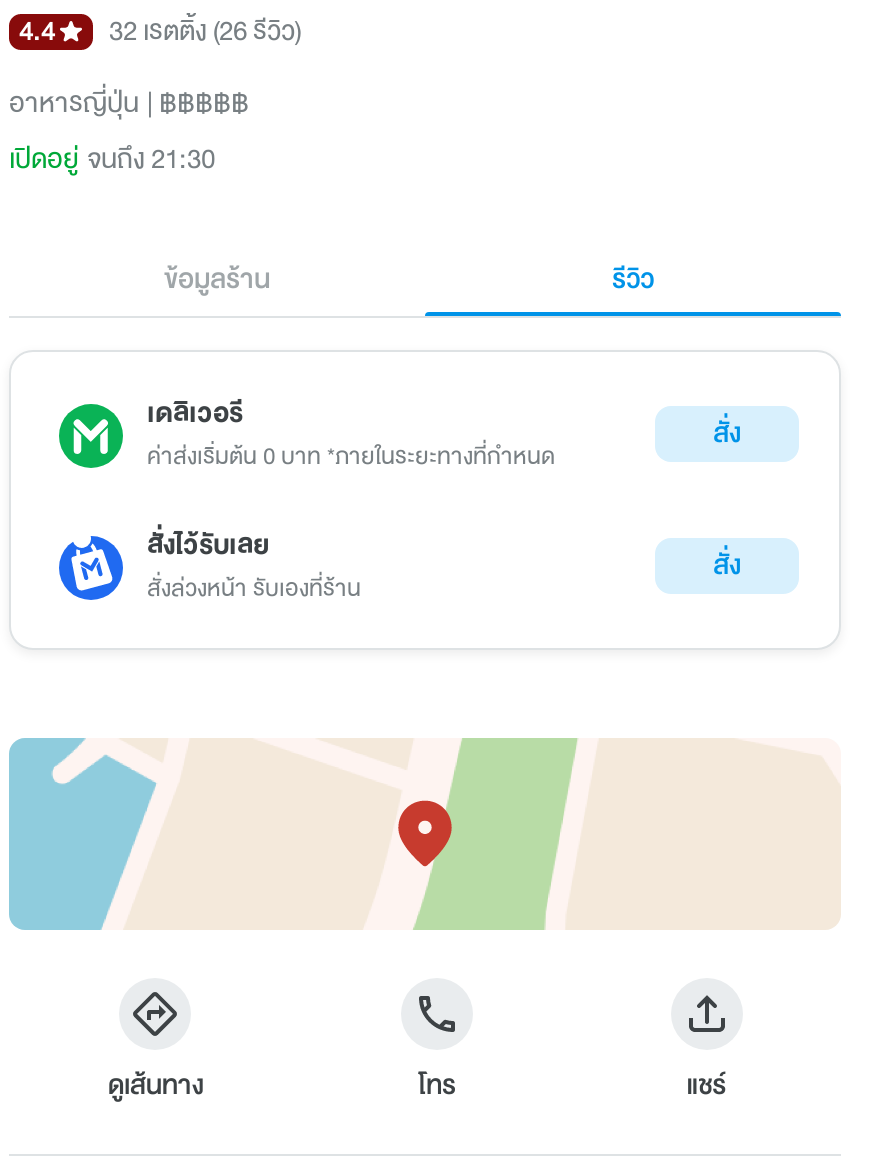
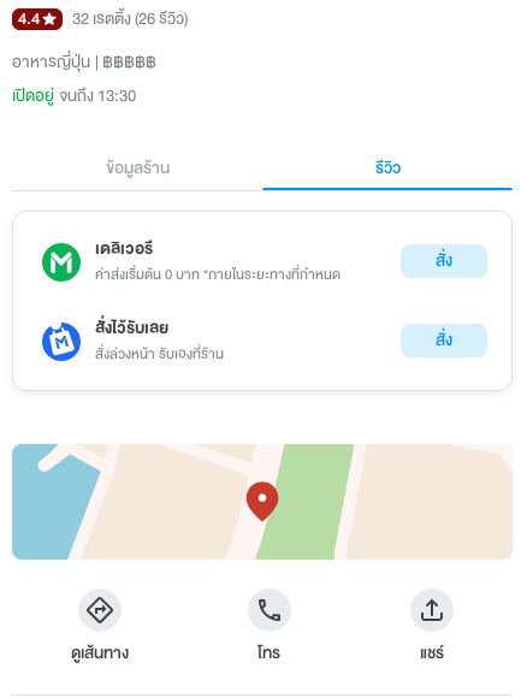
[9,138,215,180] เปิดอยู่ จนถึง 21:30 -> [12,83,136,108] เปิดอยู่ จนถึง 13:30

